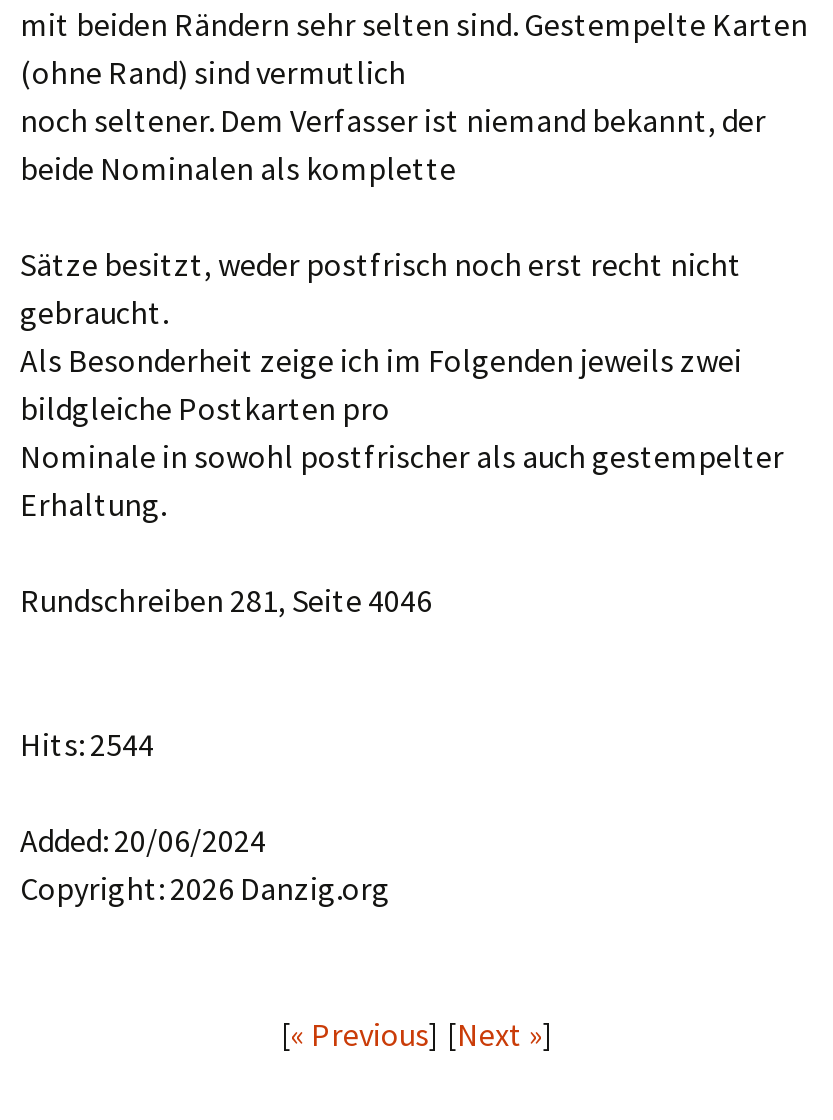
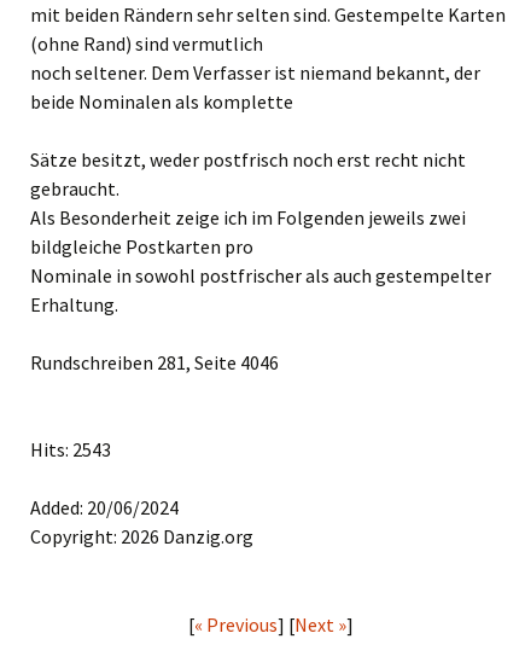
[20,725,154,765] Hits: 2544 -> [30,438,111,462] Hits: 2543

